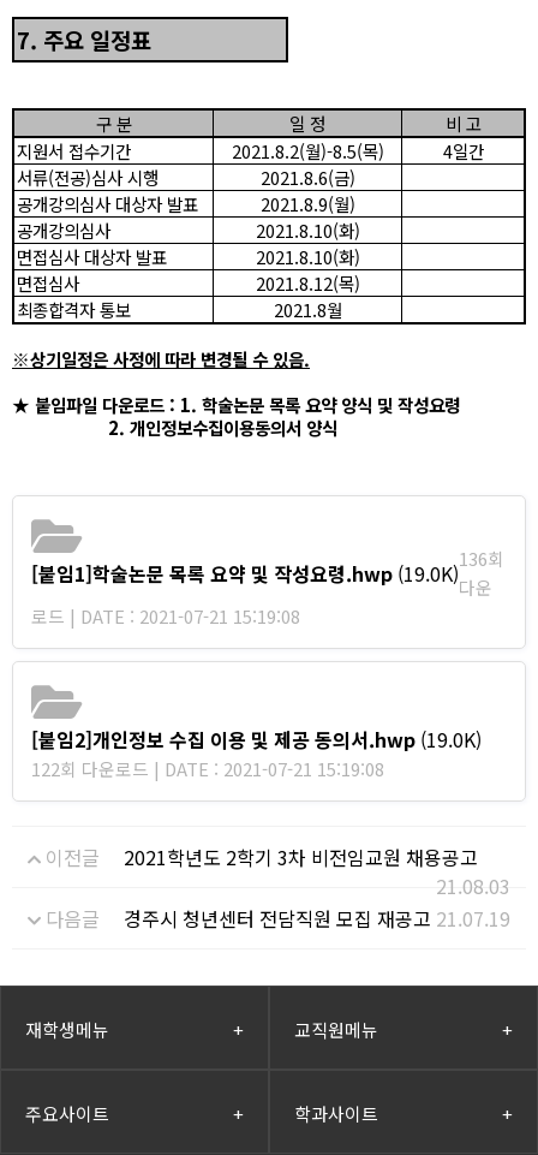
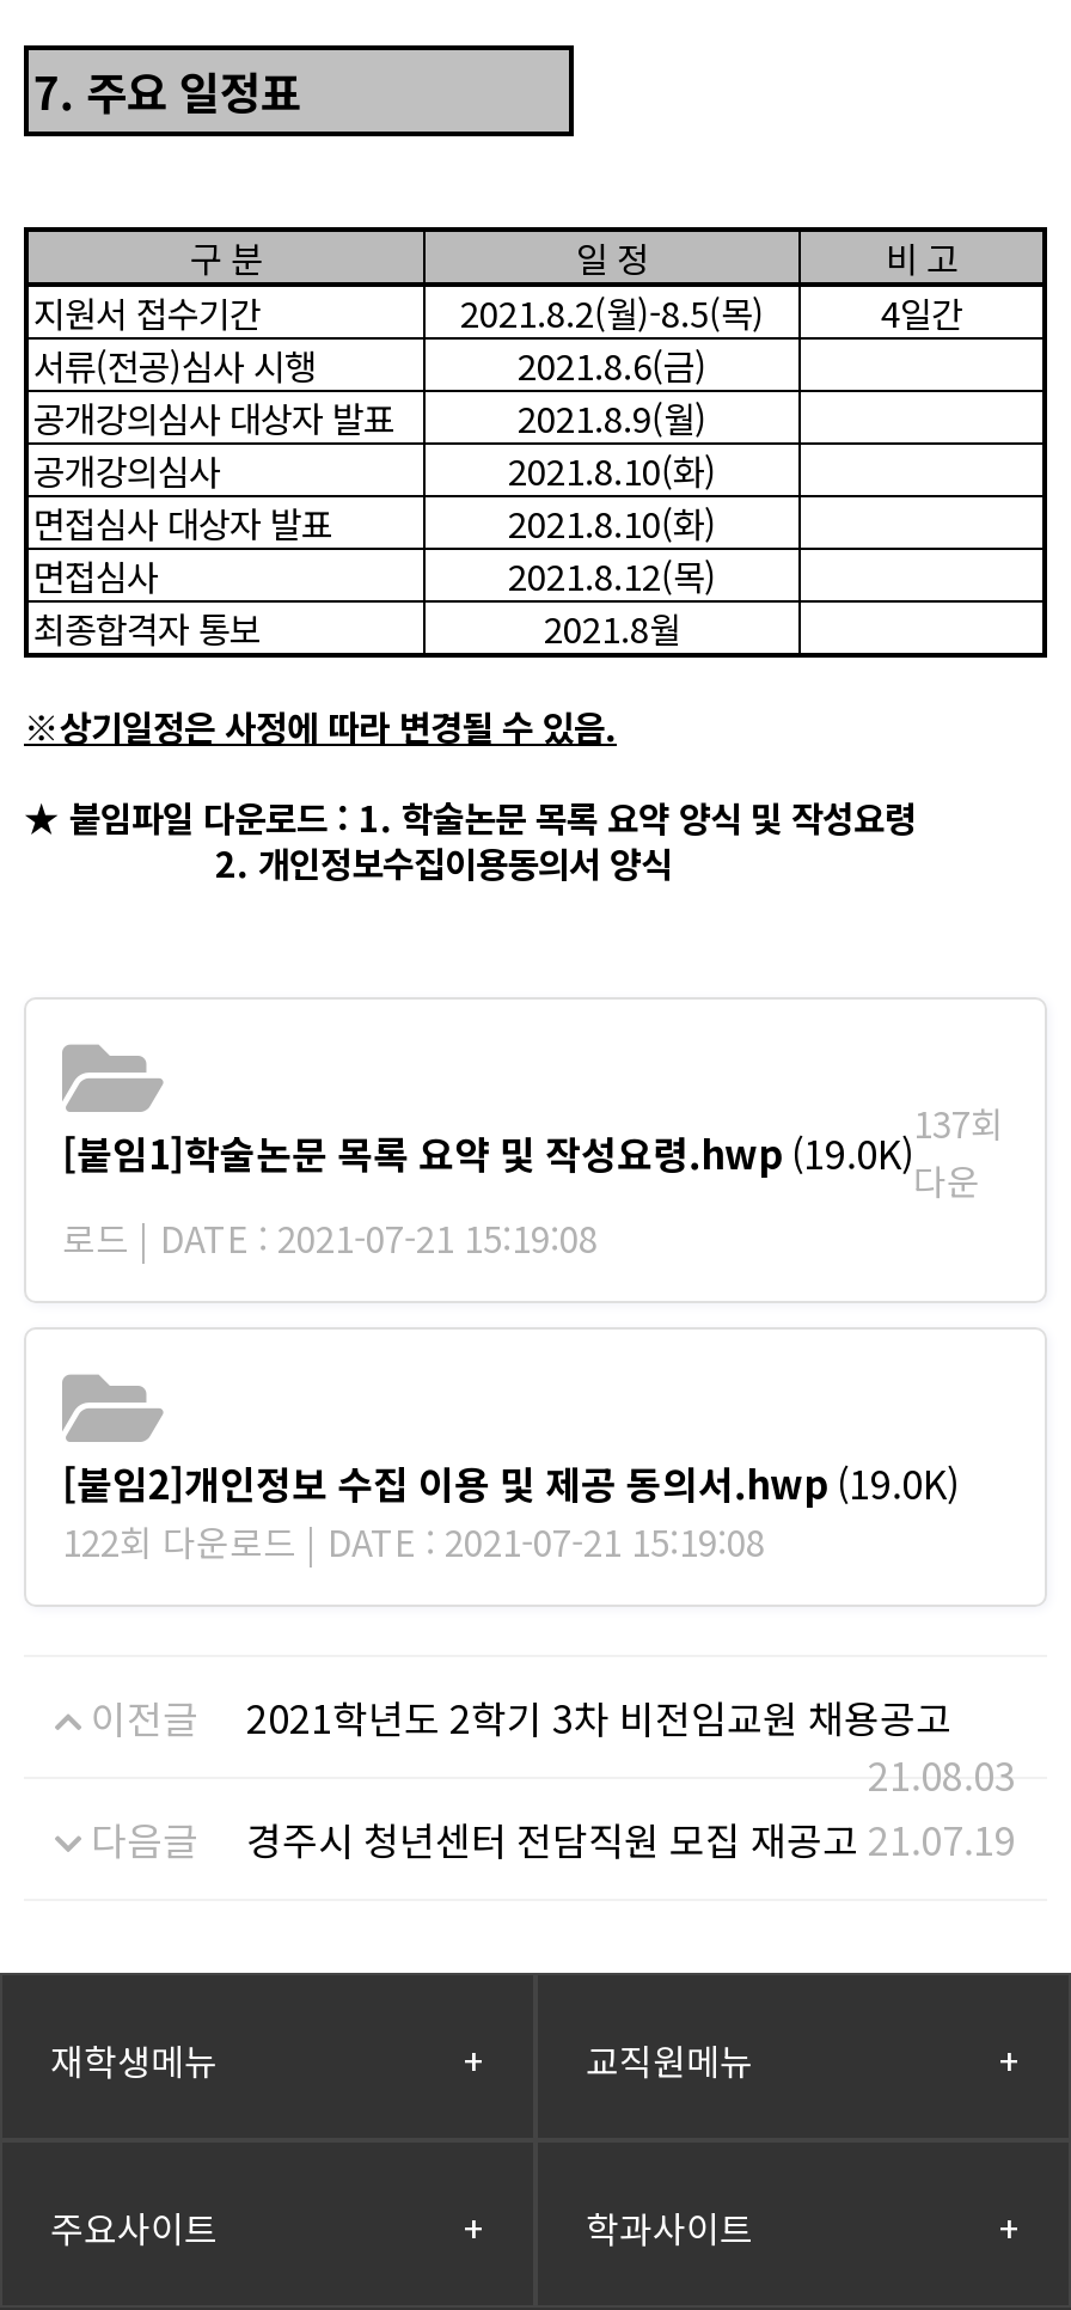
[459,546,504,571] 136회 -> [913,1098,1004,1148] 137회

